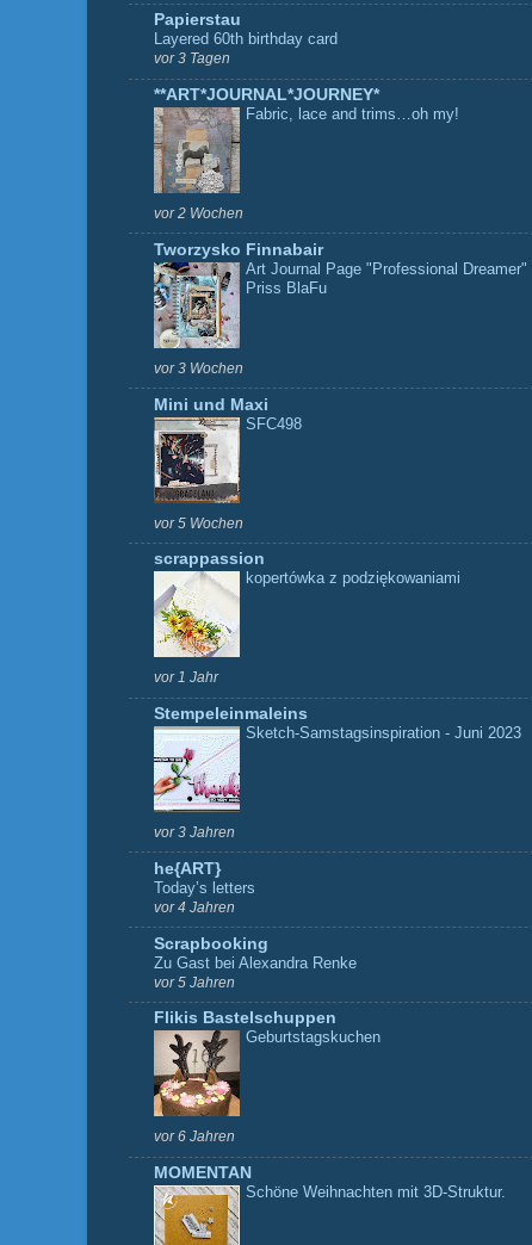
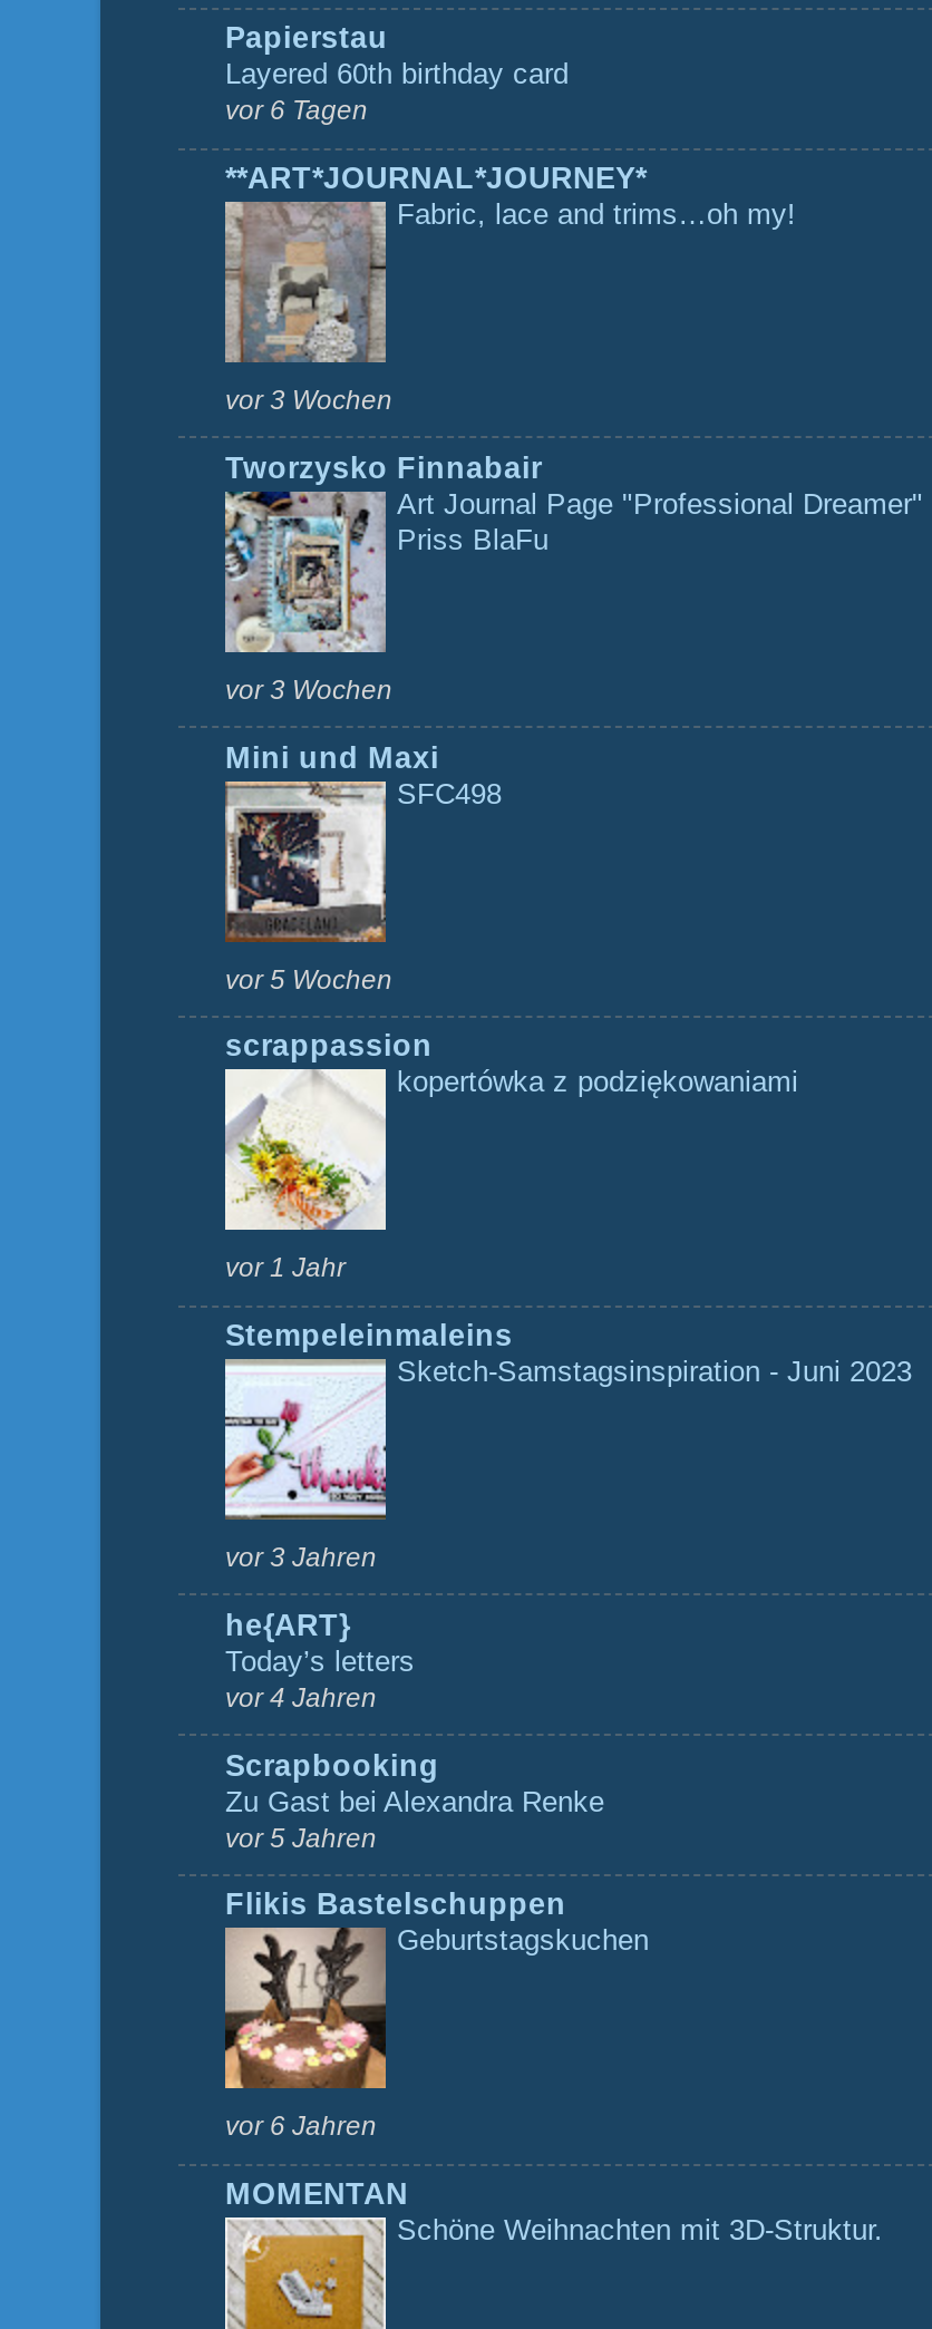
[154,50,230,67] vor 3 Tagen -> [225,95,368,126] vor 6 Tagen
[154,205,243,222] vor 2 Wochen -> [225,385,392,416] vor 3 Wochen

